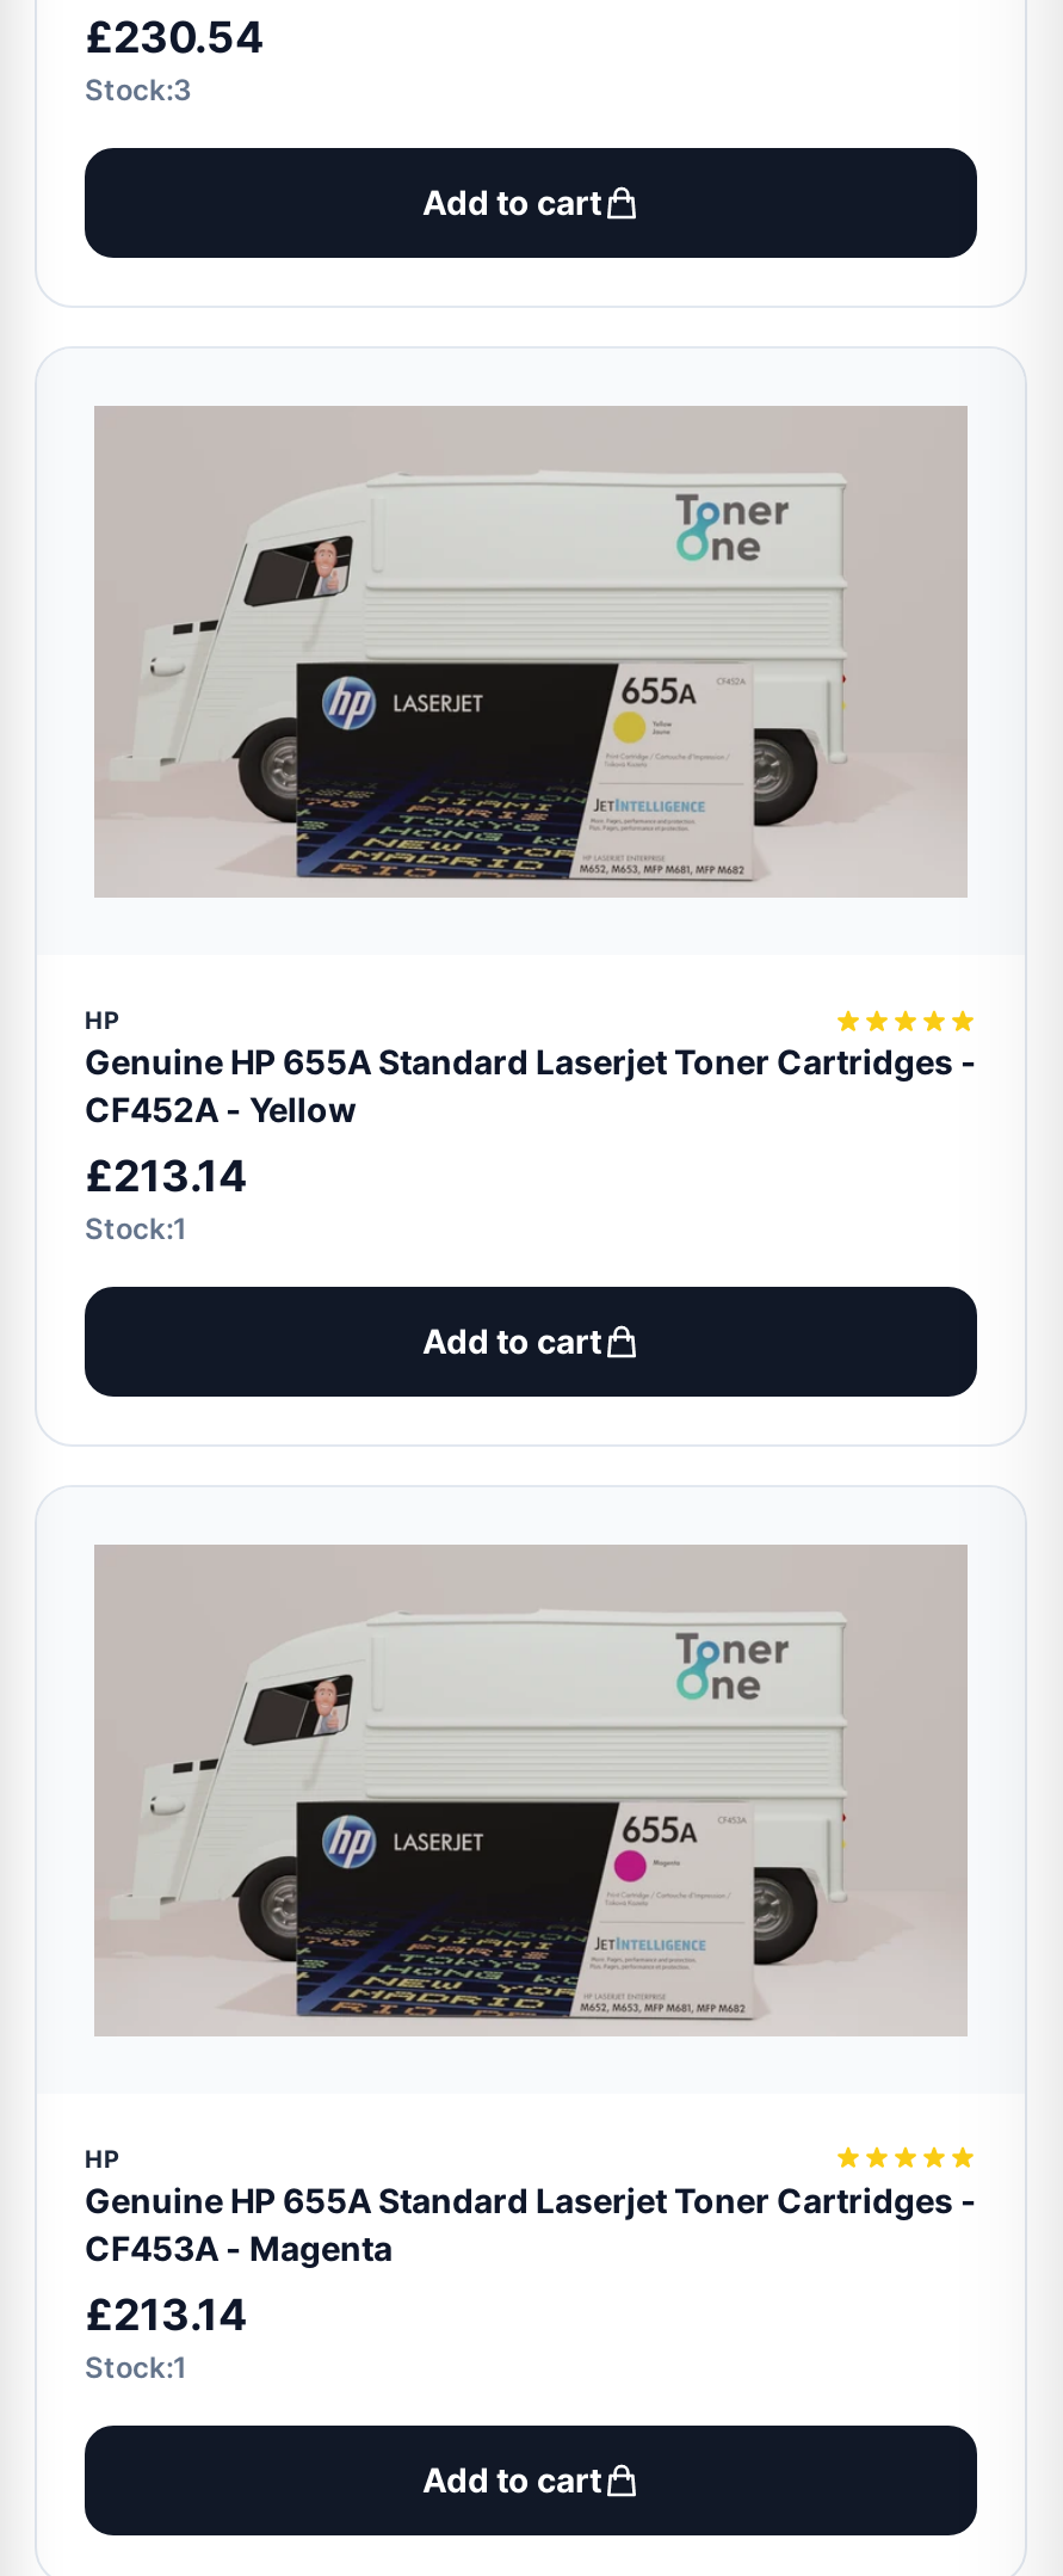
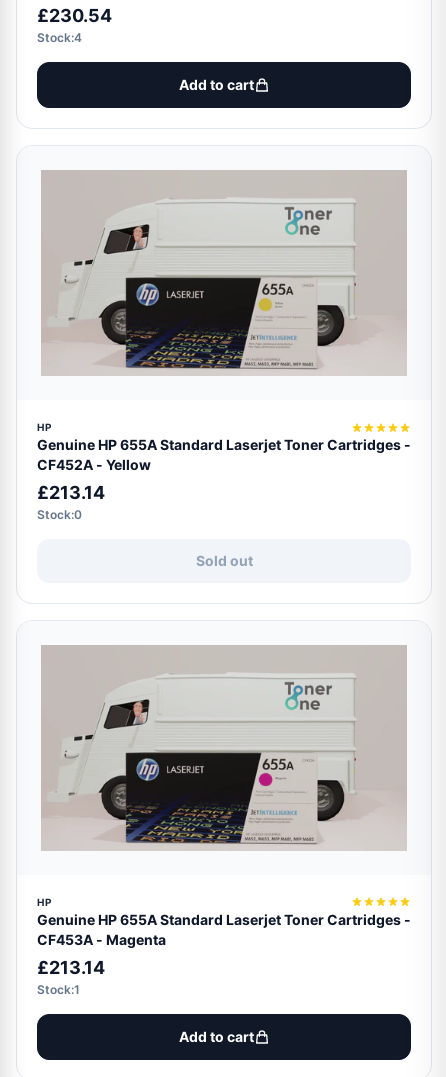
[85,72,192,108] Stock:3 -> [37,30,82,45] Stock:4
[85,1210,187,1246] Stock:1 -> [37,507,82,522] Stock:0
[422,1320,601,1361] Add to cart -> [195,552,252,569] Sold out

